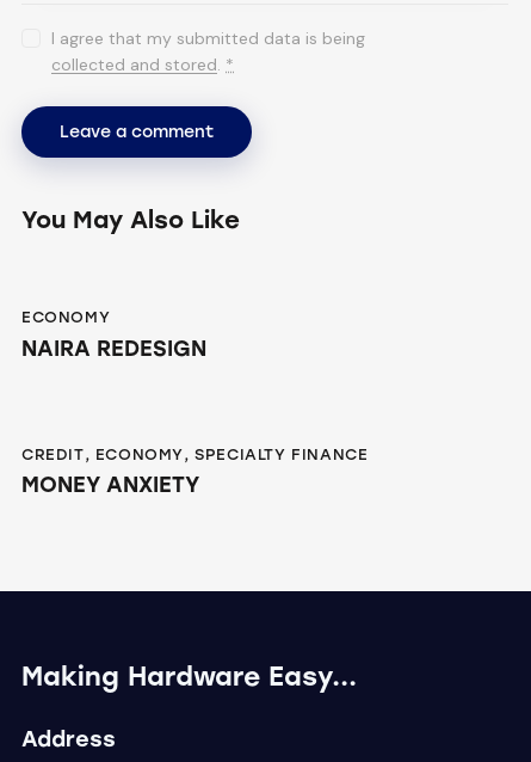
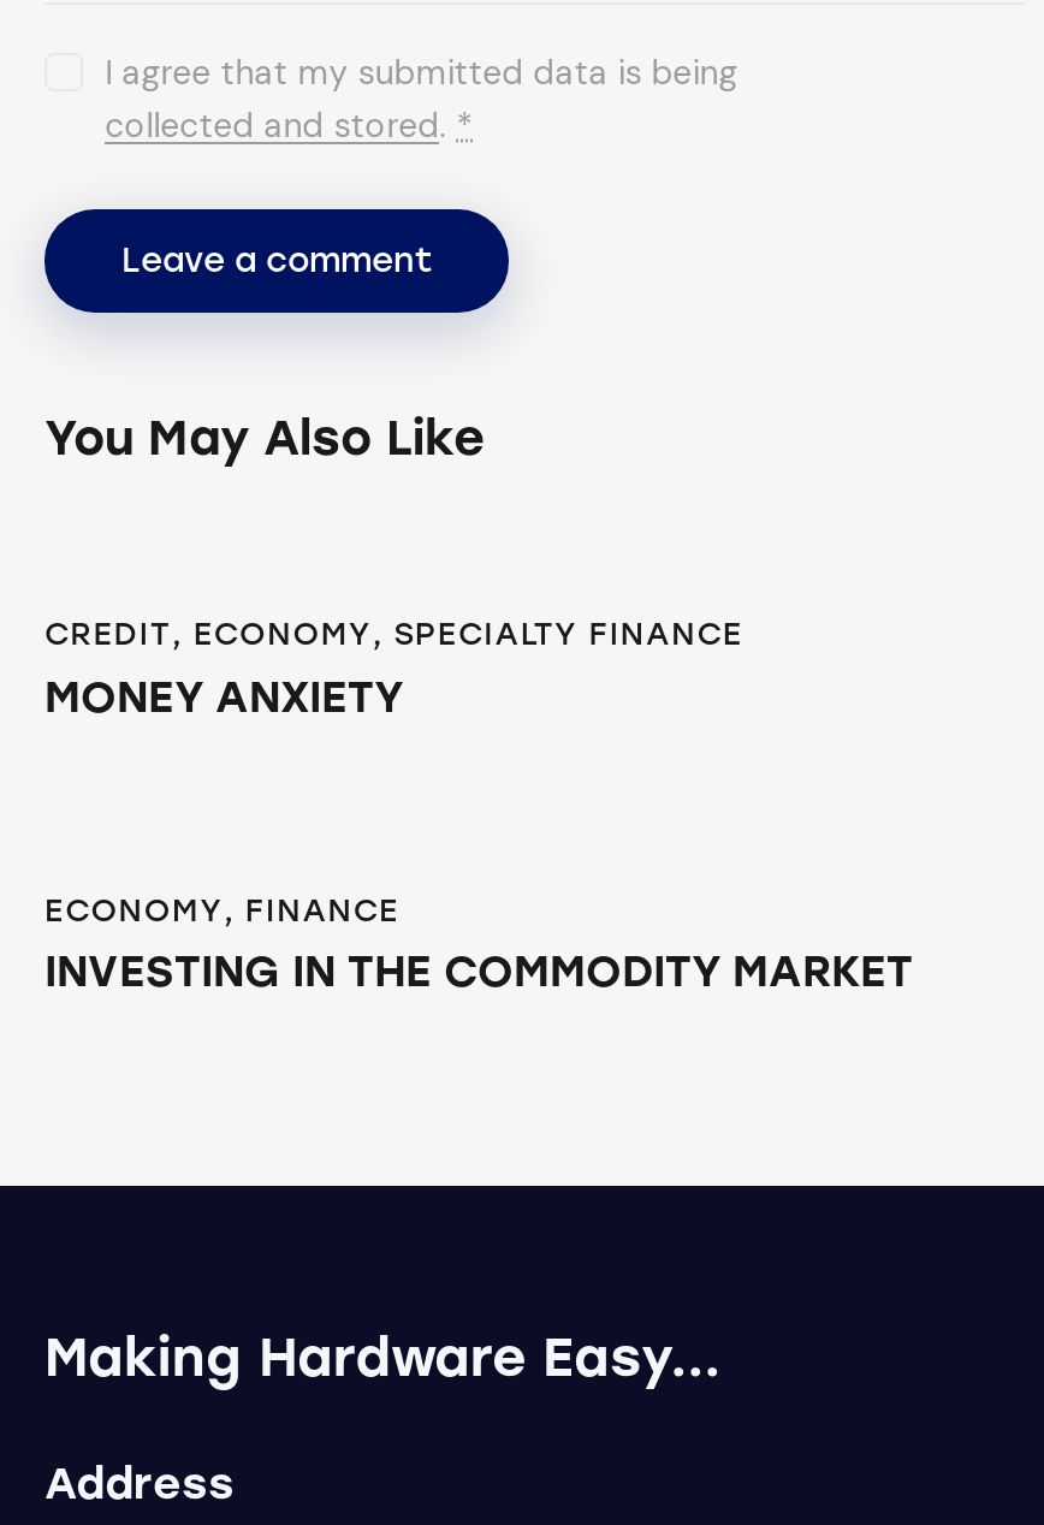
[21,309,206,362] ECONOMY | NAIRA REDESIGN -> none
moved [21,445,368,498] -> [45,616,743,724]: CREDIT, ECONOMY, SPECIALTY FINANCE | MONEY ANXIETY
none -> [45,892,913,999] ECONOMY, FINANCE | INVESTING IN THE COMMODITY MARKET

